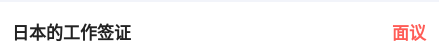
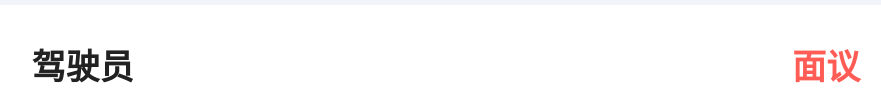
[12,24,131,43] 日本的工作签证 -> [32,48,134,86] 驾驶员

